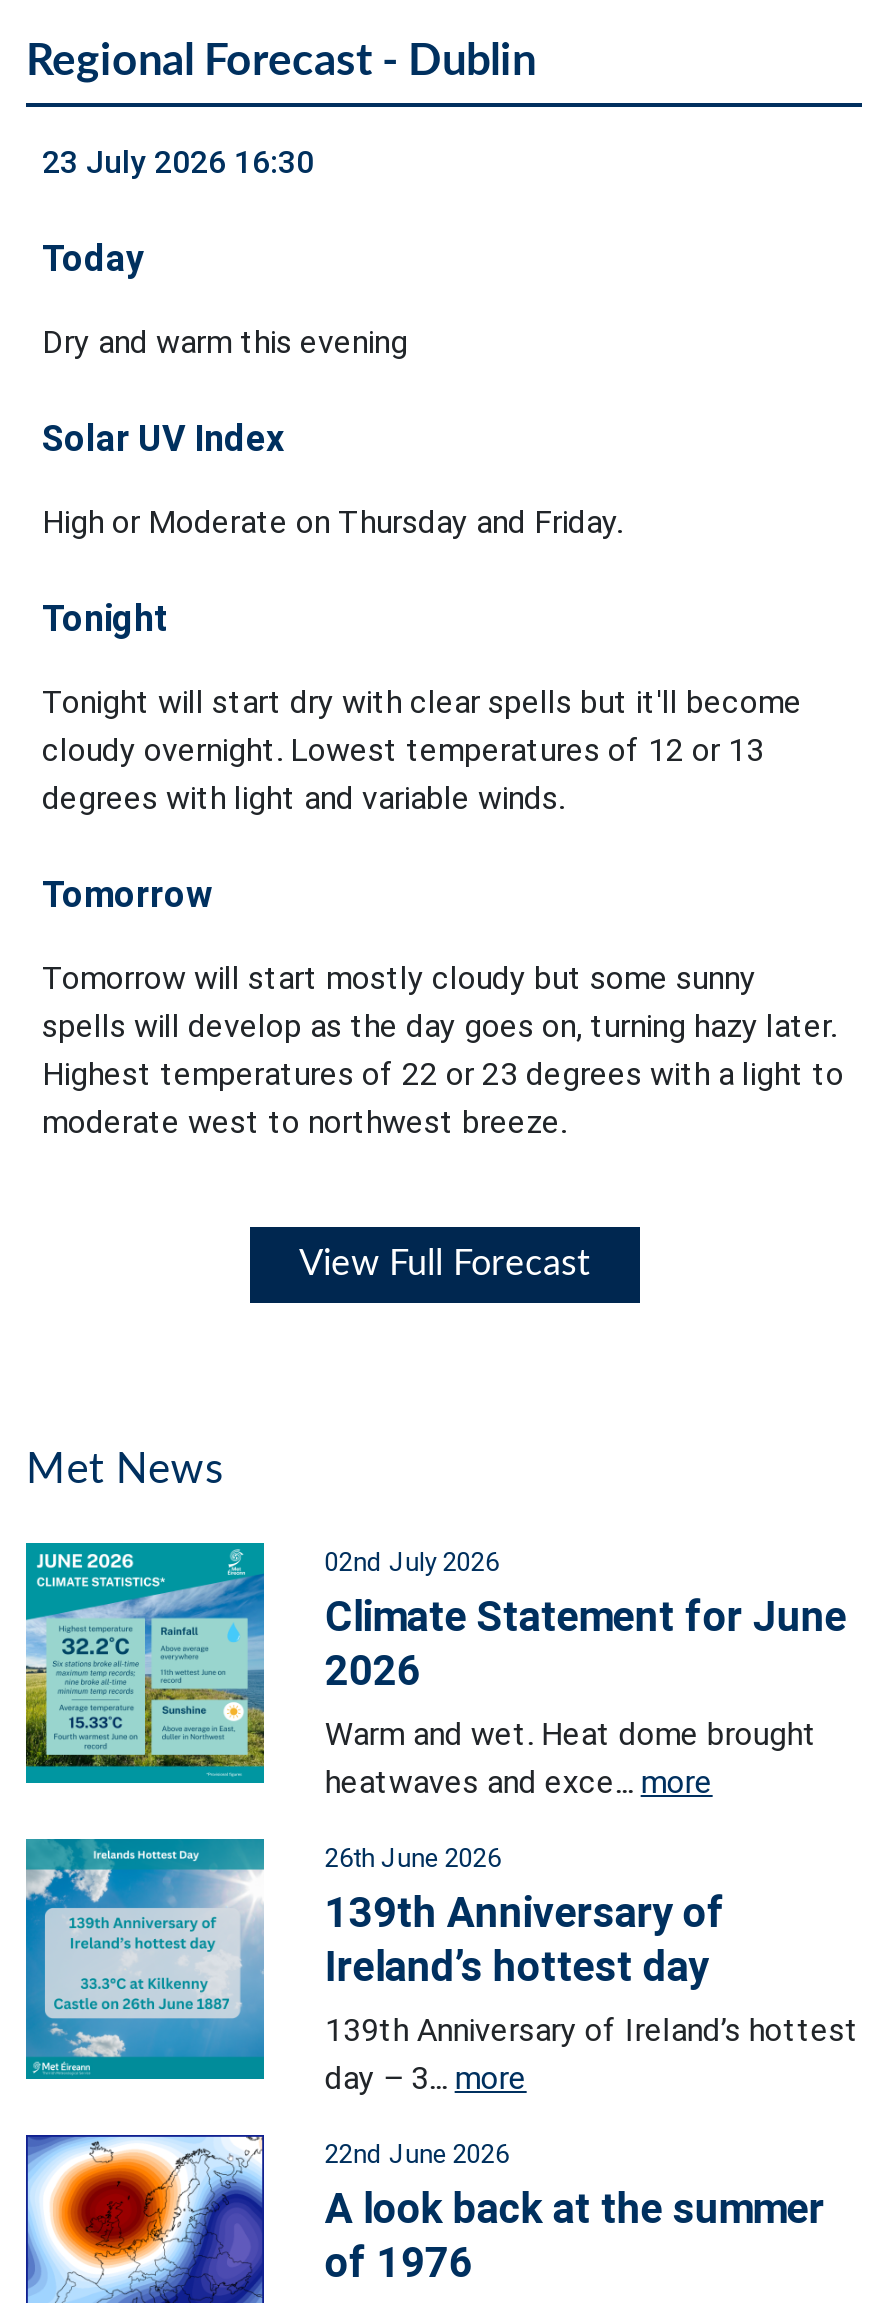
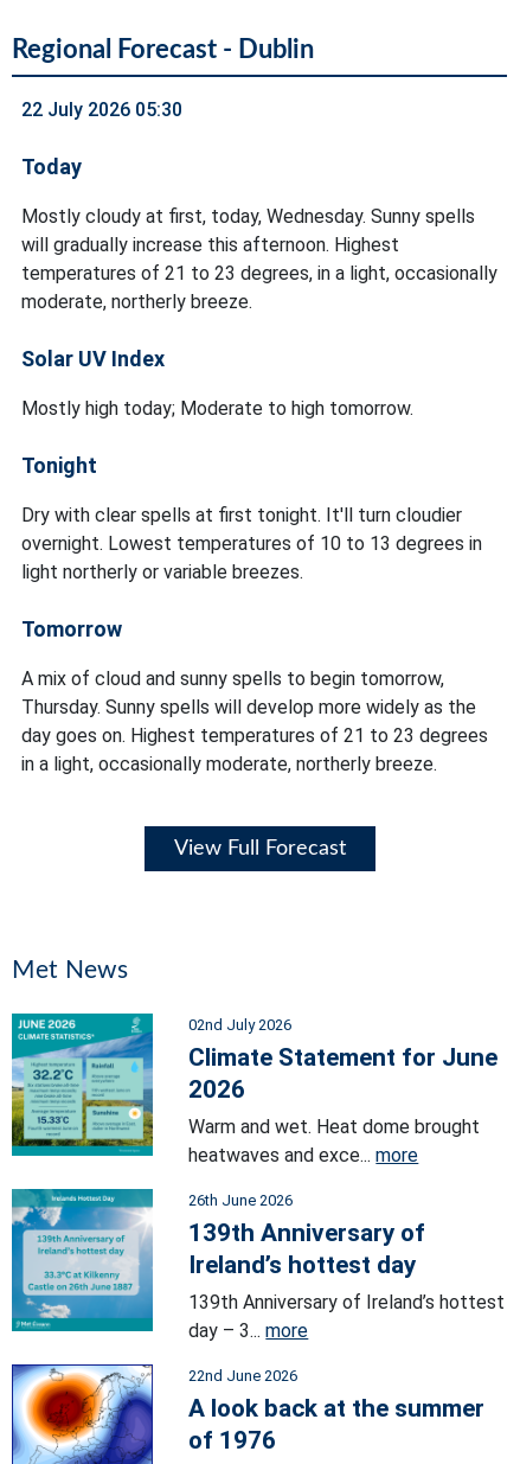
[42,144,314,182] 23 July 2026 16:30 -> [21,99,182,121] 22 July 2026 05:30
[42,324,408,362] Dry and warm this evening -> [21,205,497,313] Mostly cloudy at first, today, Wednesday. Sunny spells | will gradually increase this afternoon. Highest | temperatures of 21 to 23 degrees, in a light, occasionally | moderate, northerly breeze.
[42,504,622,542] High or Moderate on Thursday and Friday. -> [21,397,413,420] Mostly high today; Moderate to high tomorrow.
[42,684,802,818] Tonight will start dry with clear spells but it'll become | cloudy overnight. Lowest temperatures of 12 or 13 | degrees with light and variable winds. -> [21,504,482,584] Dry with clear spells at first tonight. It'll turn cloudier | overnight. Lowest temperatures of 10 to 13 degrees in | light northerly or variable breezes.
[42,960,844,1142] Tomorrow will start mostly cloudy but some sunny | spells will develop as the day goes on, turning hazy later. | Highest temperatures of 22 or 23 degrees with a light to | moderate west to northwest breeze. -> [21,668,488,776] A mix of cloud and sunny spells to begin tomorrow, | Thursday. Sunny spells will develop more widely as the | day goes on. Highest temperatures of 21 to 23 degrees | in a light, occasionally moderate, northerly breeze.

